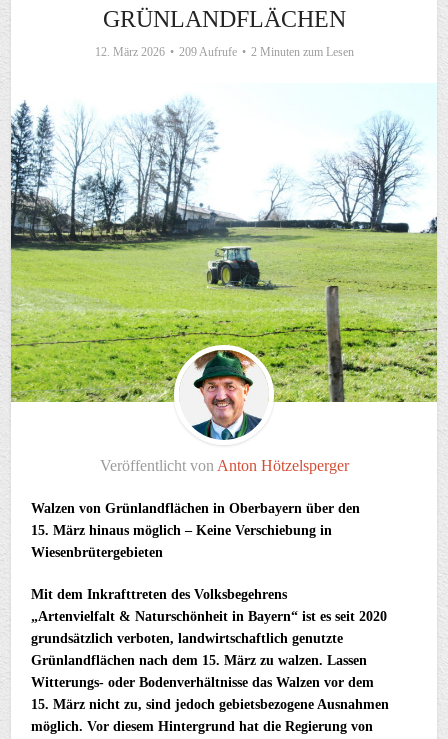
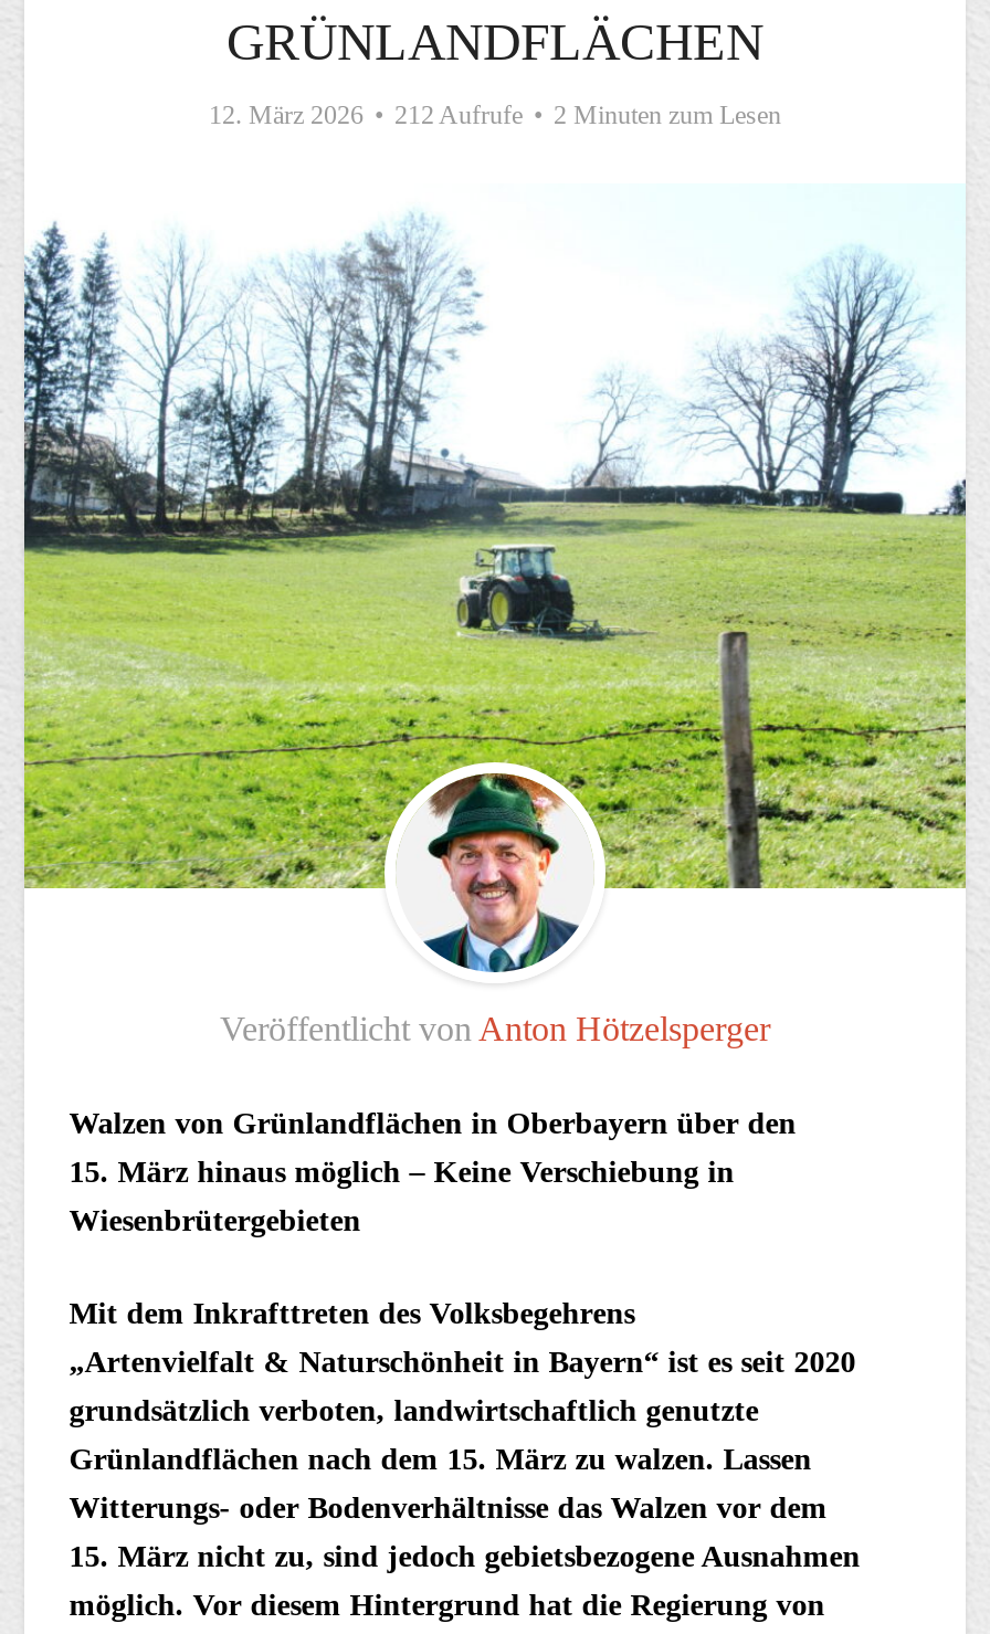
[94,45,353,59] 12. März 2026 209 Aufrufe 2 Minuten zum Lesen -> [209,99,781,130] 12. März 2026 212 Aufrufe 2 Minuten zum Lesen

